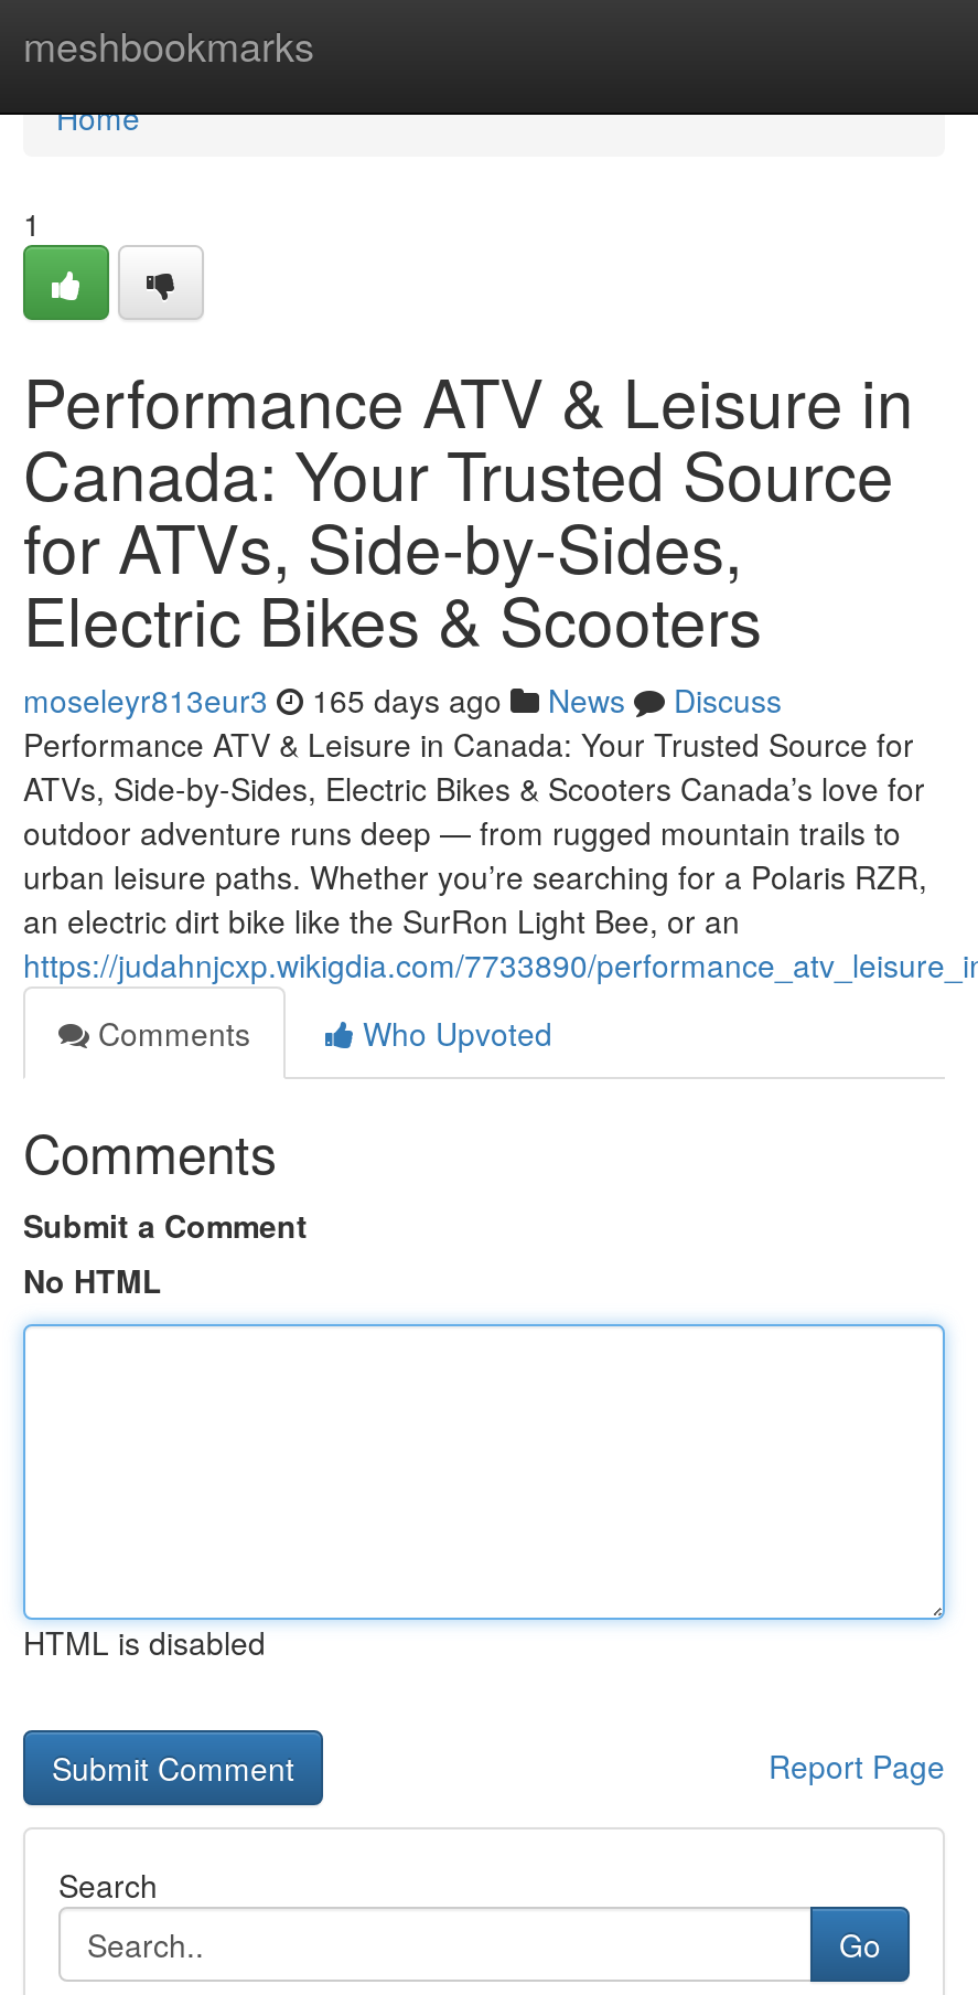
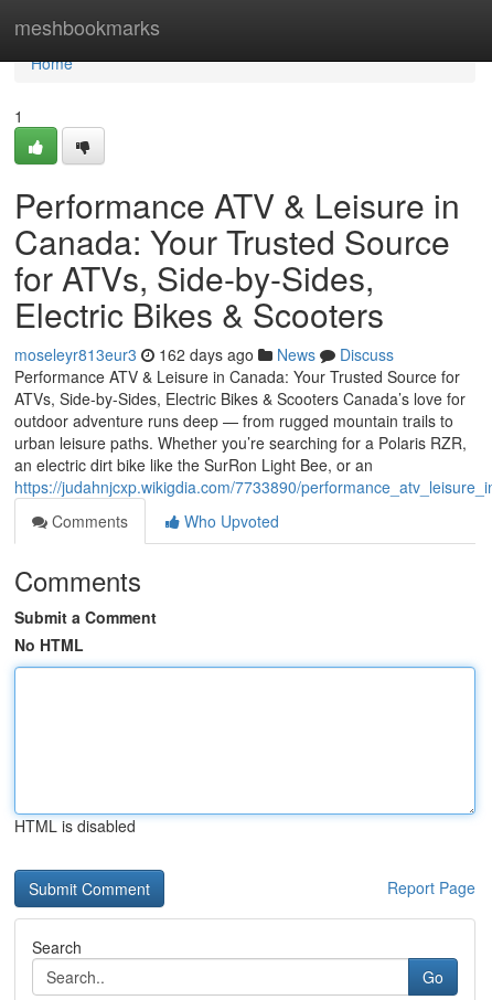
[23,678,782,722] moseleyr813eur3 165 days ago News Discuss -> [14,343,394,365] moseleyr813eur3 162 days ago News Discuss

